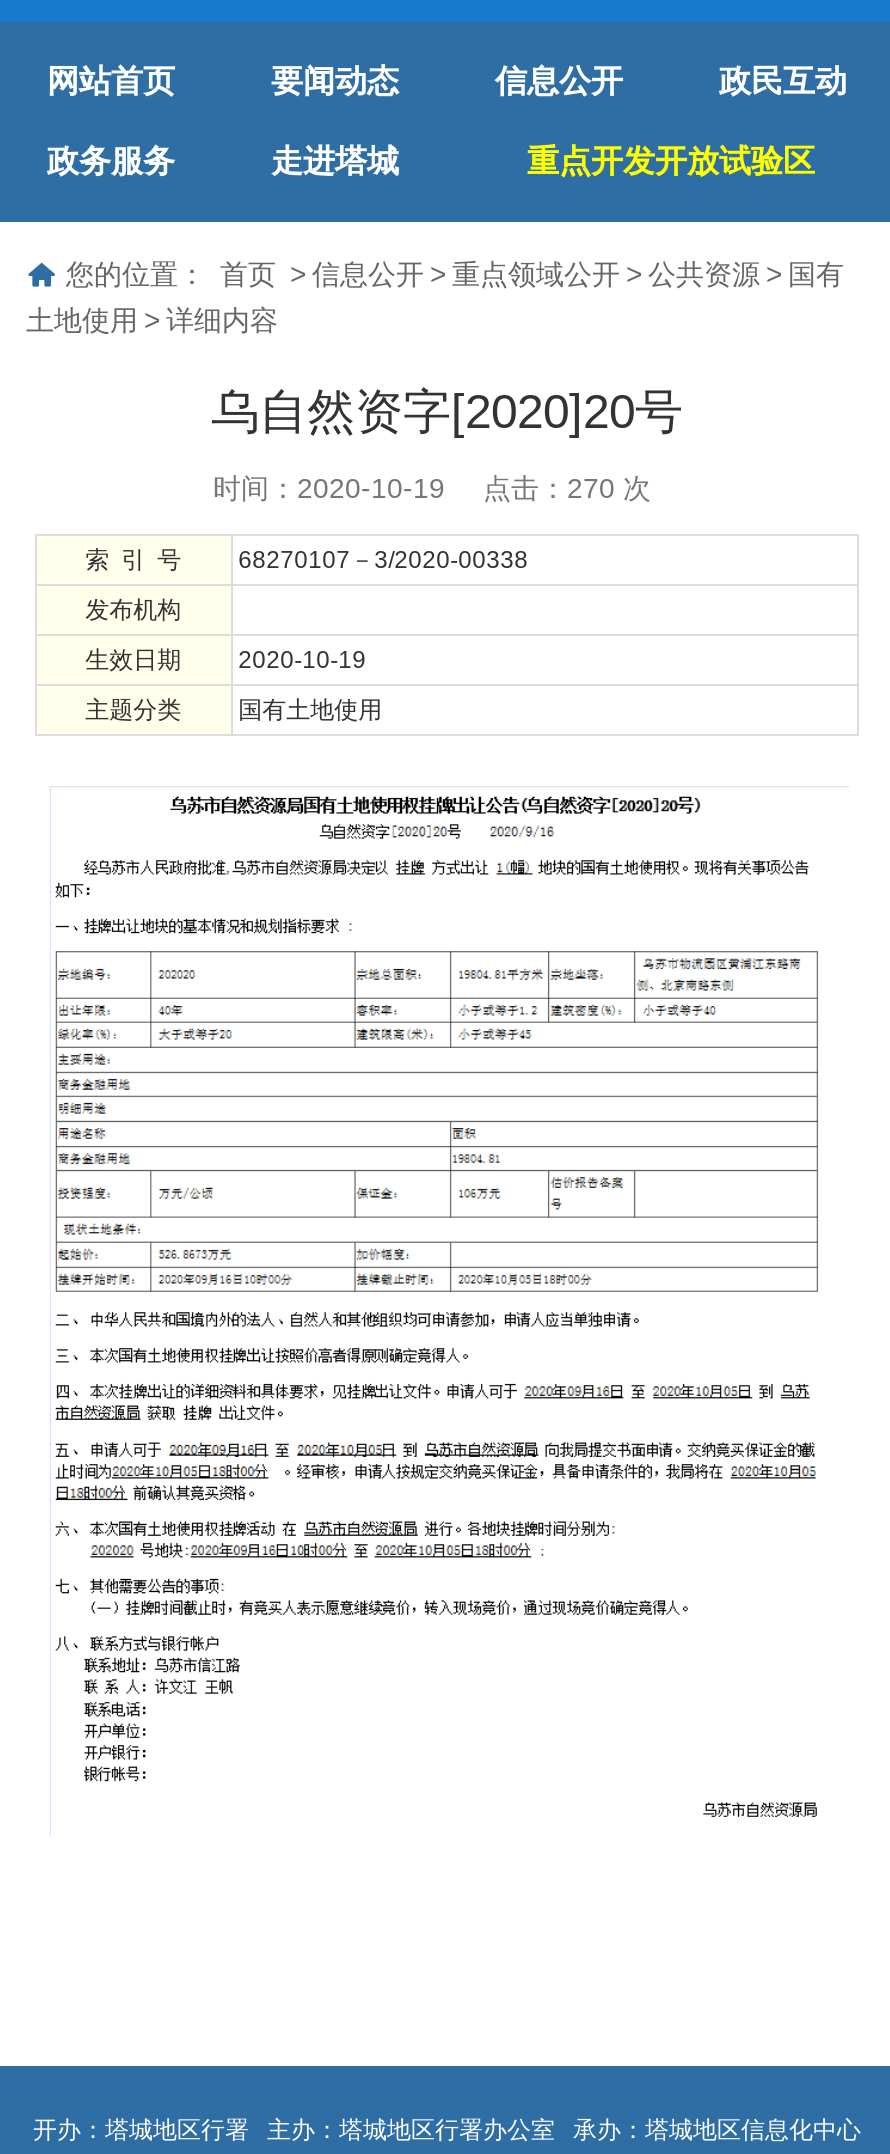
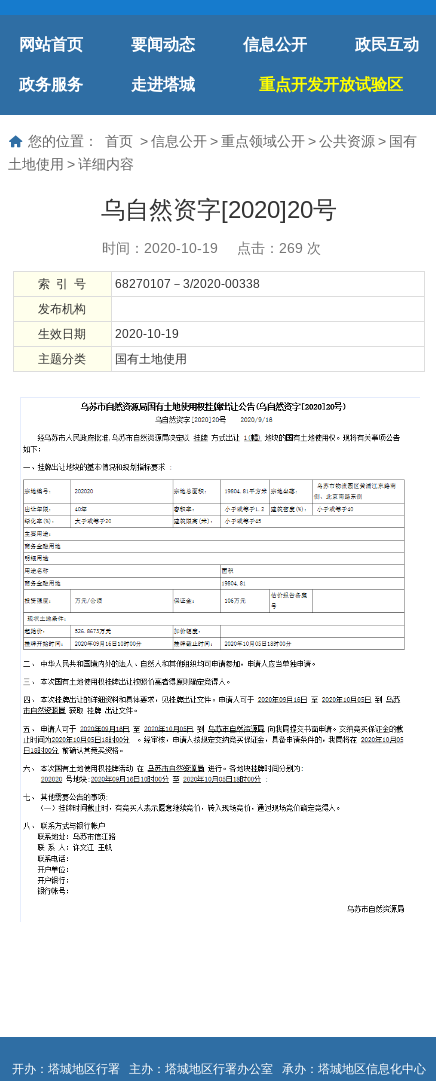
[213,472,651,504] 时间：2020-10-19 点击：270次 -> [102,240,321,256] 时间：2020-10-19 点击：269次

